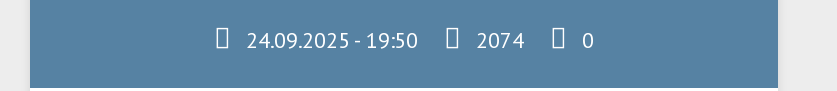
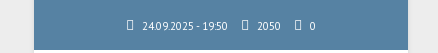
[240,26,594,54] 24.09.2025 - 19:50 2074 0 -> [139,19,316,33] 24.09.2025 - 19:50 2050 0

